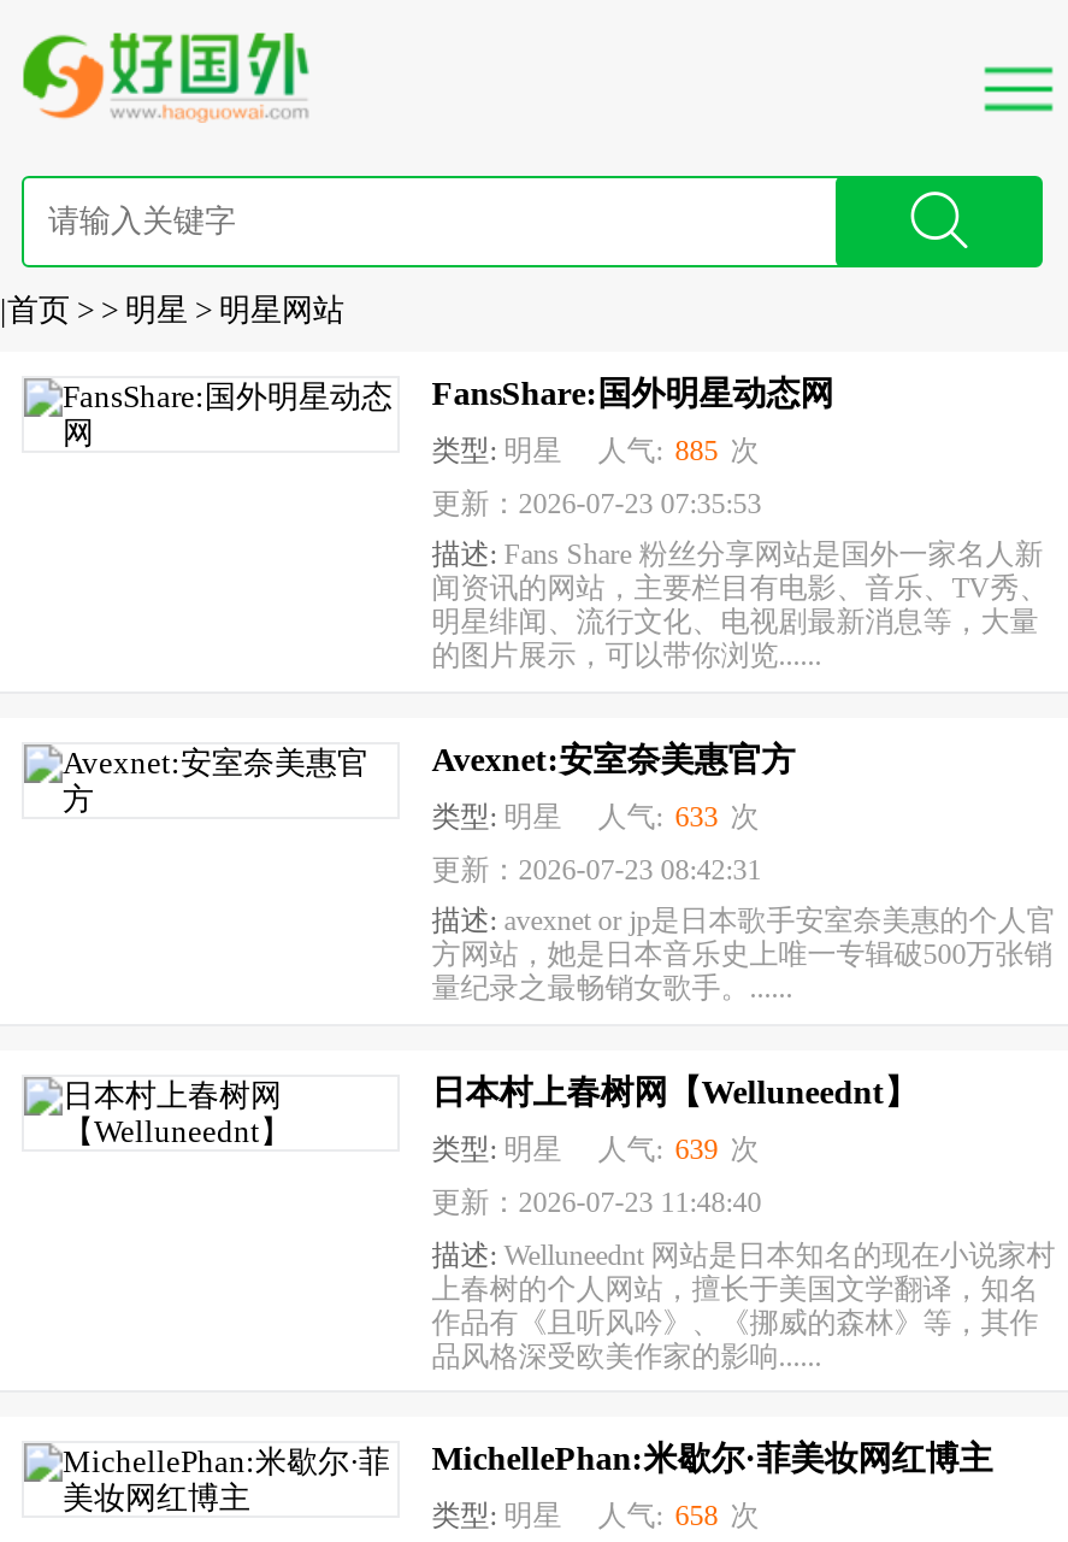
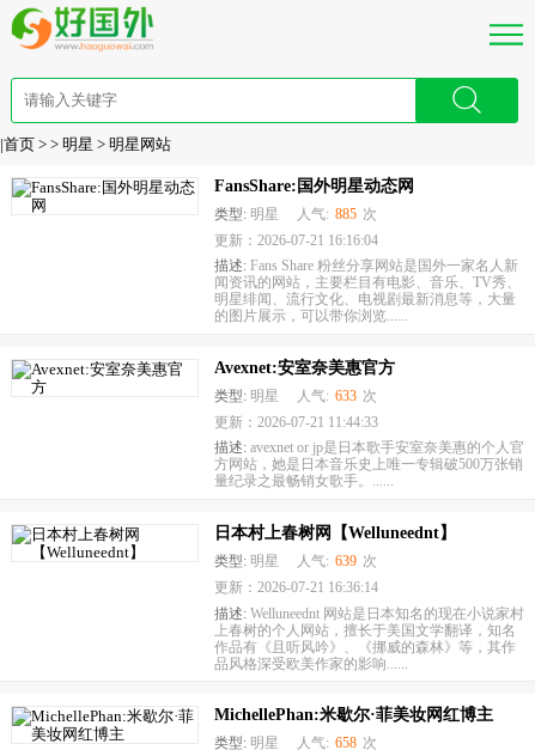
[432,486,761,519] 更新：2026-07-23 07:35:53 -> [214,232,378,248] 更新：2026-07-21 16:16:04
[432,852,761,886] 更新：2026-07-23 08:42:31 -> [214,414,378,430] 更新：2026-07-21 11:44:33
[432,1185,761,1219] 更新：2026-07-23 11:48:40 -> [214,579,378,595] 更新：2026-07-21 16:36:14

